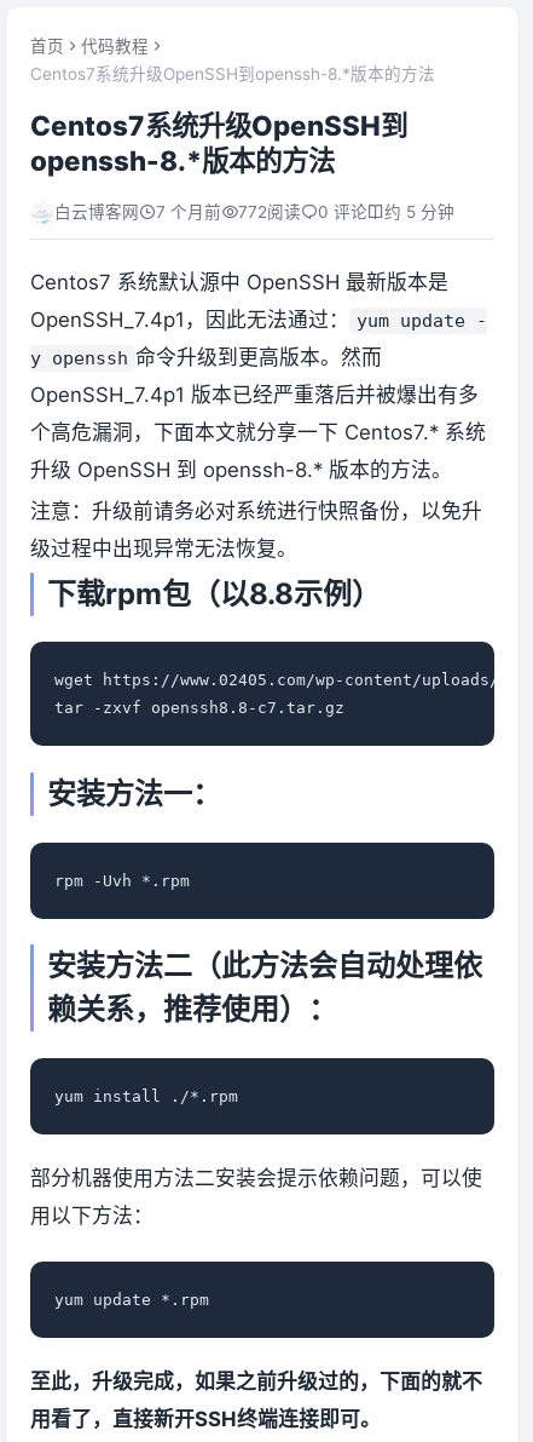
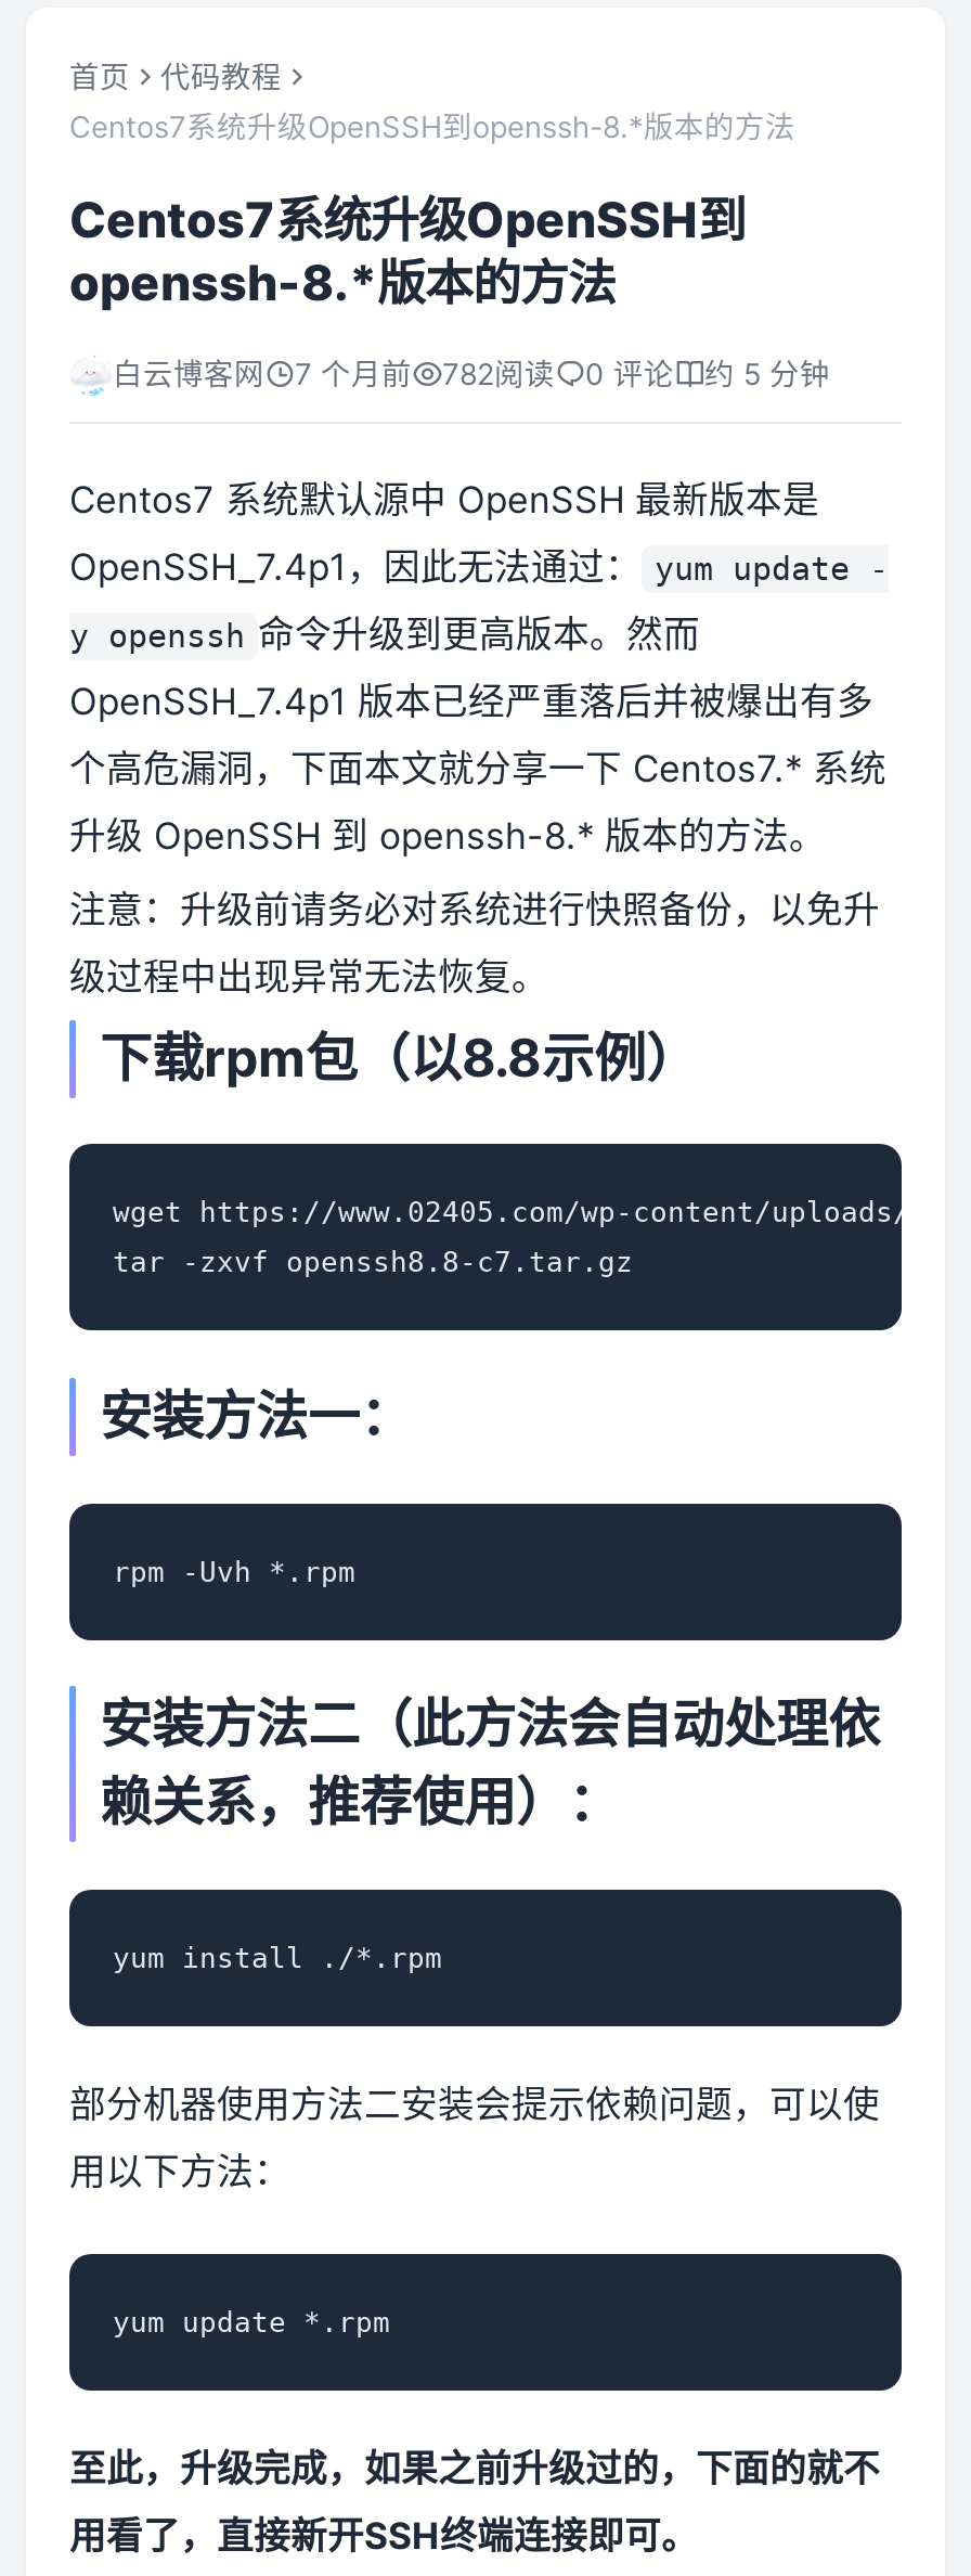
[54,202,454,221] 白云博客网 7 个月前 772阅读 0 评论 约 5 分钟 -> [113,356,830,390] 白云博客网 7 个月前 782阅读 0 评论 约 5 分钟

